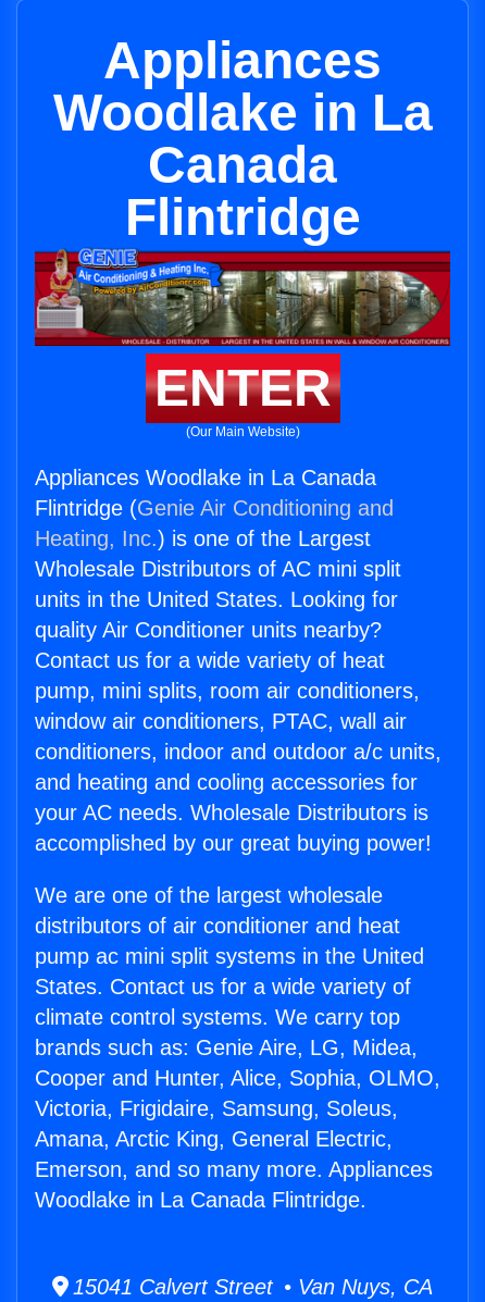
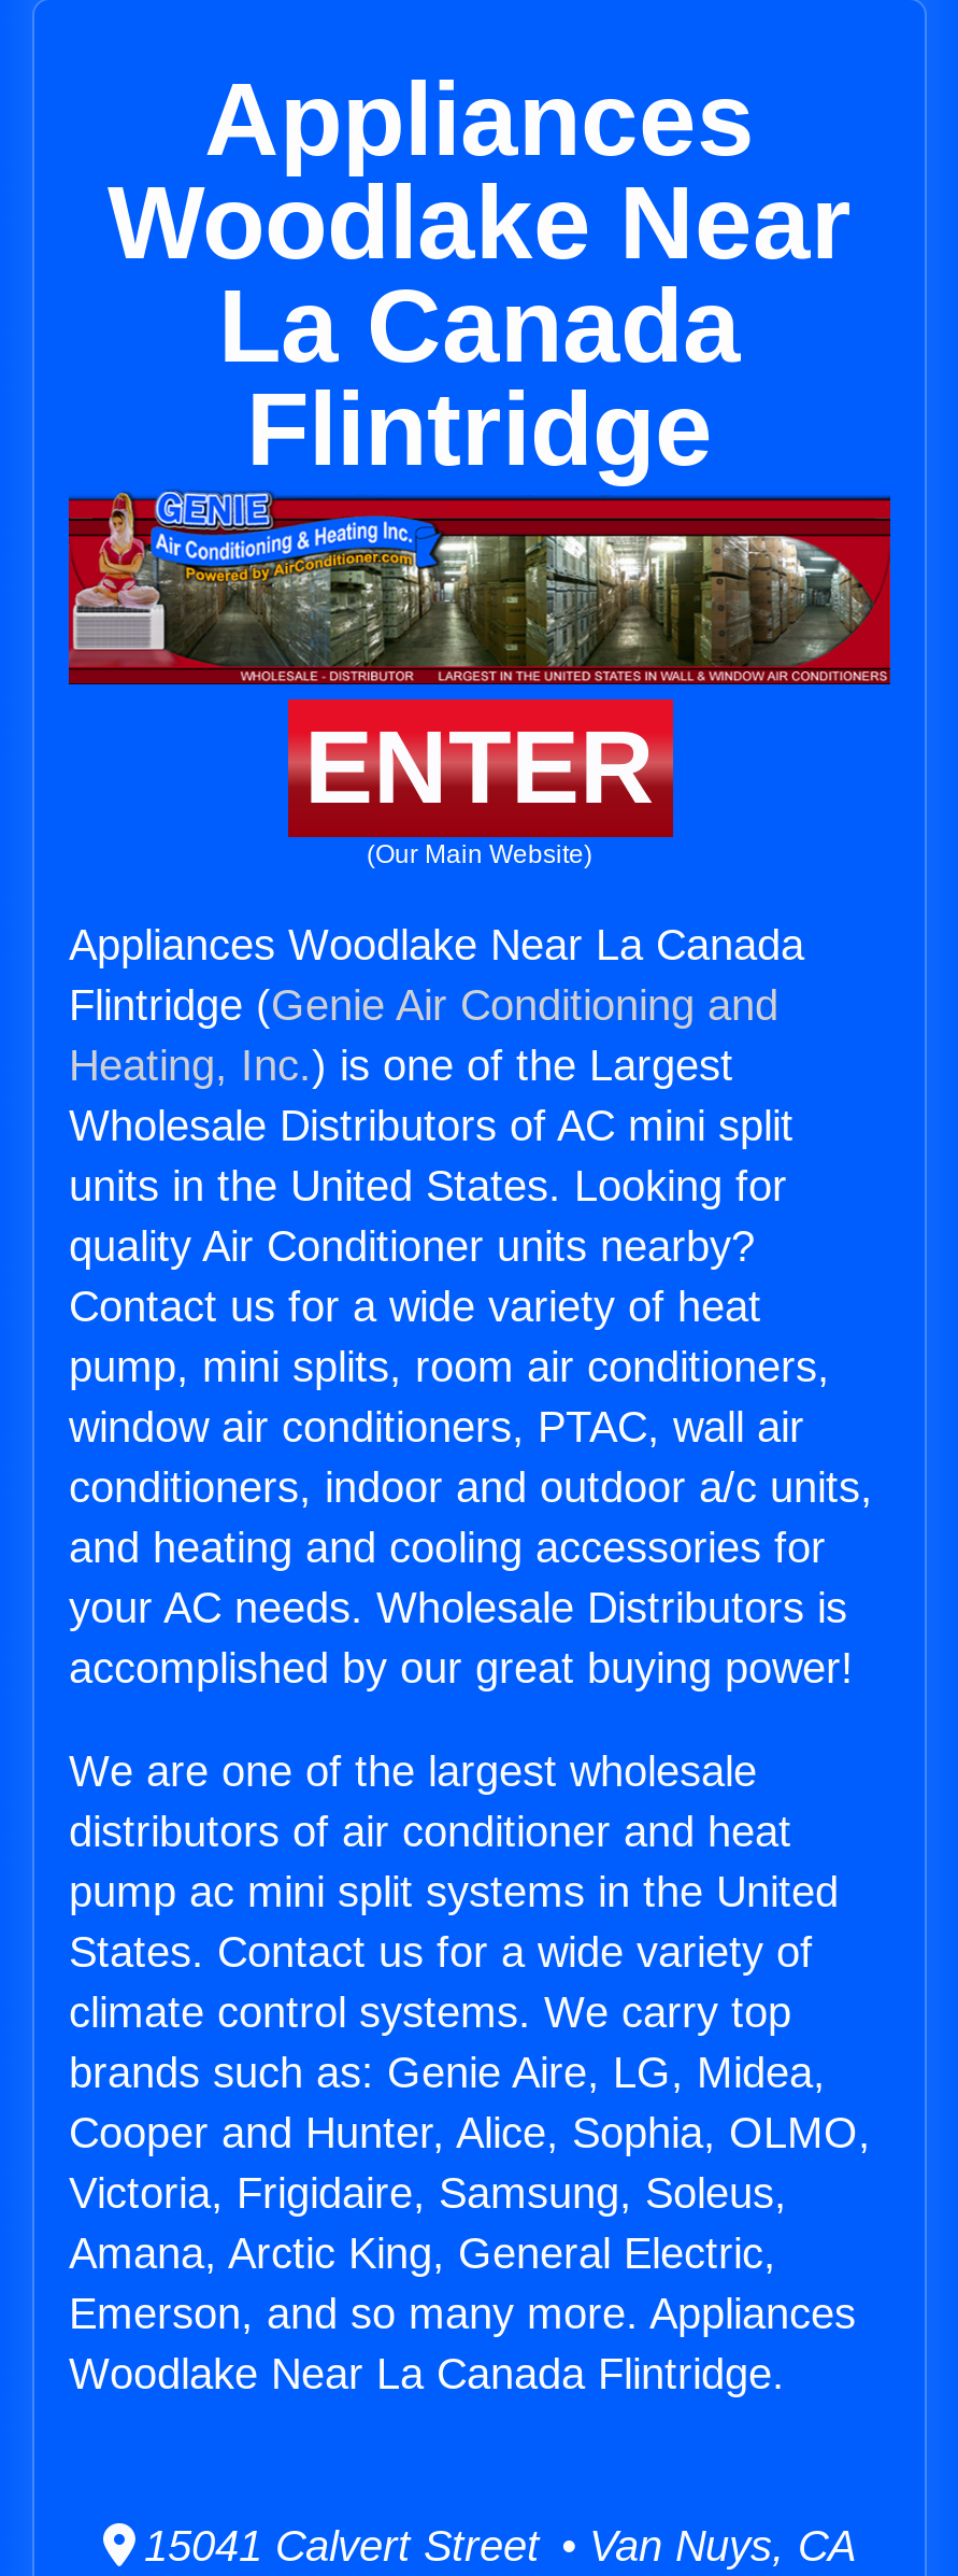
[53,84,432,194] Woodlake in La | Canada -> [108,166,852,383] Woodlake Near | La Canada
[35,466,376,490] Appliances Woodlake in La Canada -> [69,921,804,969] Appliances Woodlake Near La Canada
[35,1188,366,1212] Woodlake in La Canada Flintridge. -> [69,2350,785,2398] Woodlake Near La Canada Flintridge.

